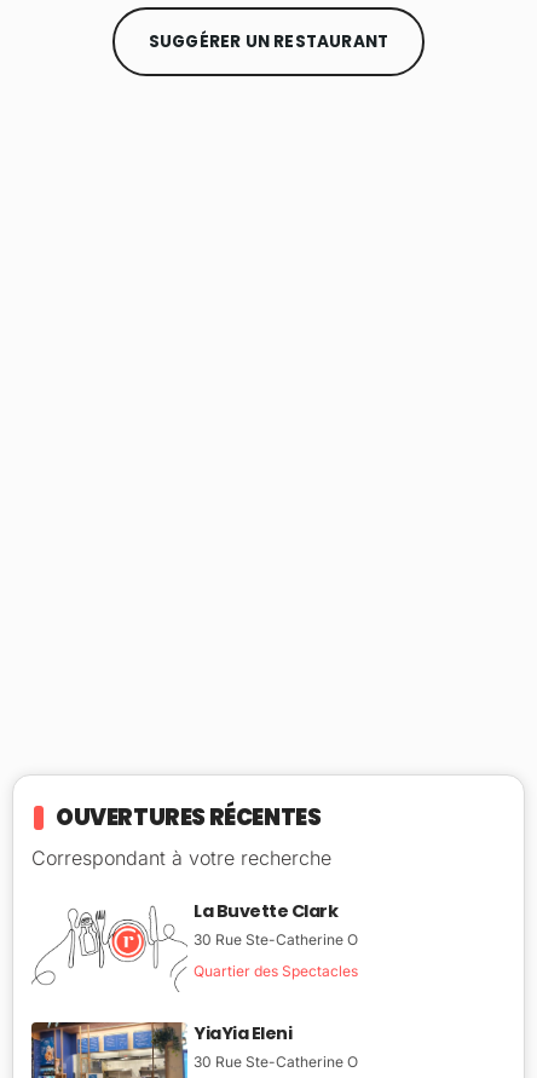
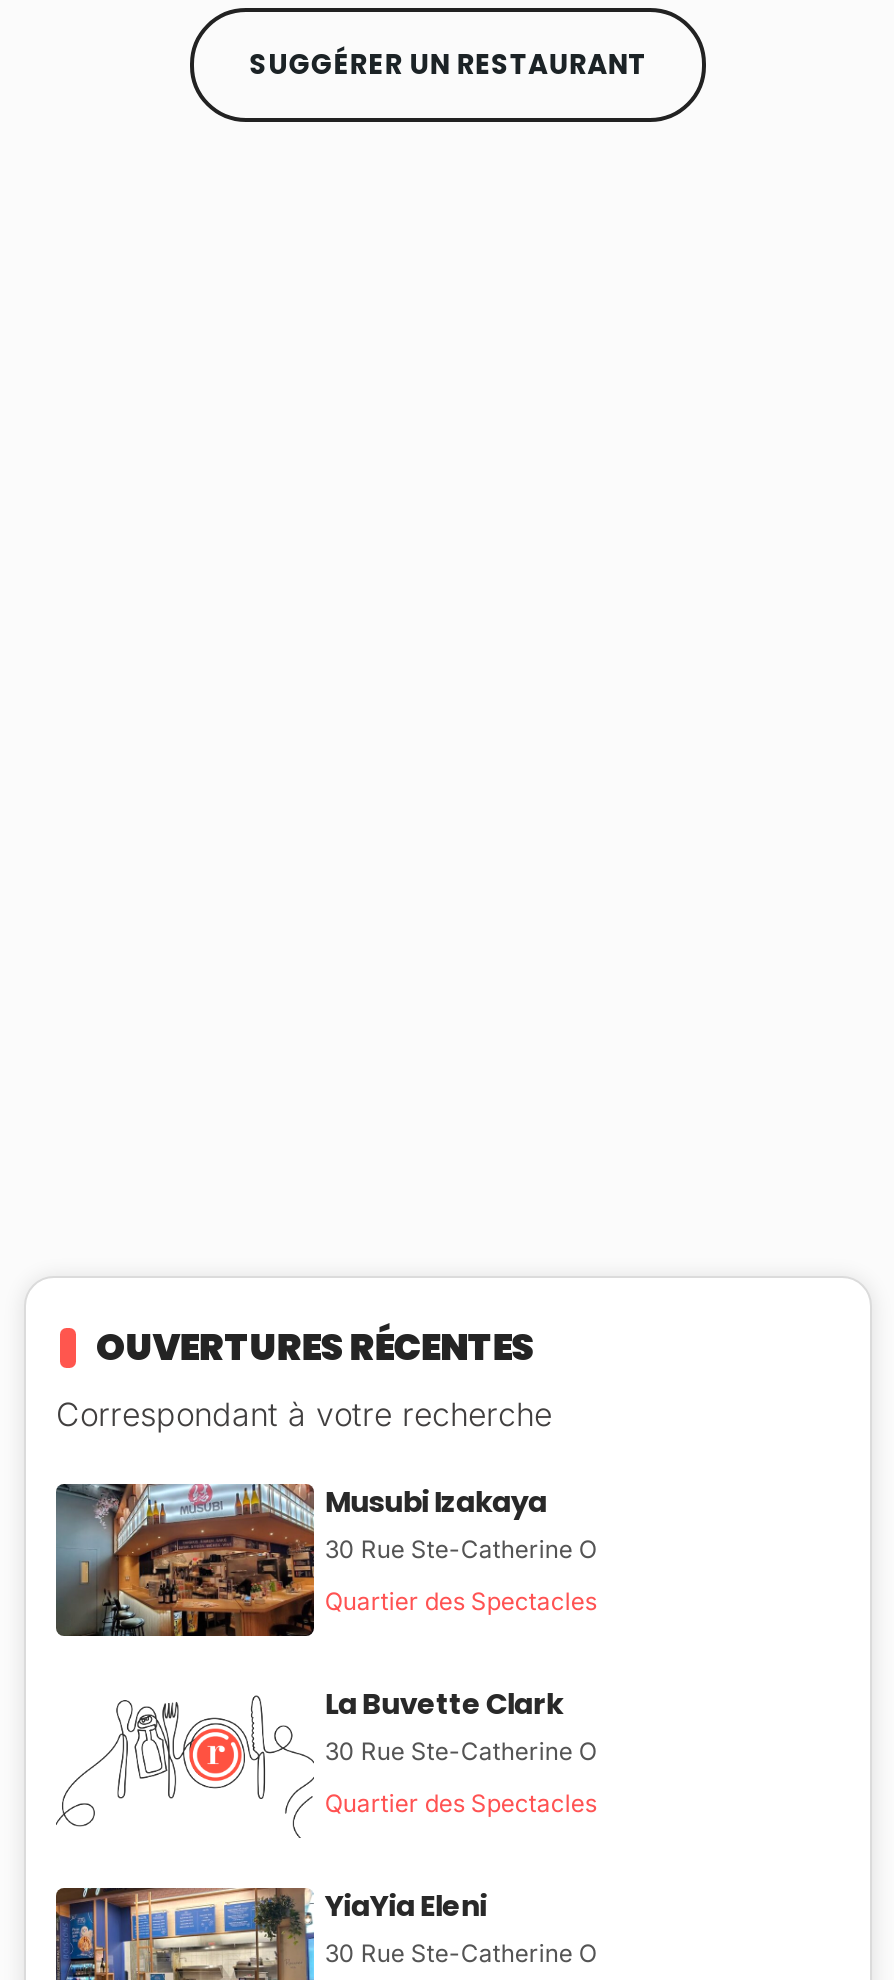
none -> [54,1482,597,1638] [image] | Musubi Izakaya | 30 Rue Ste-Catherine O | Quartier des Spectacles

